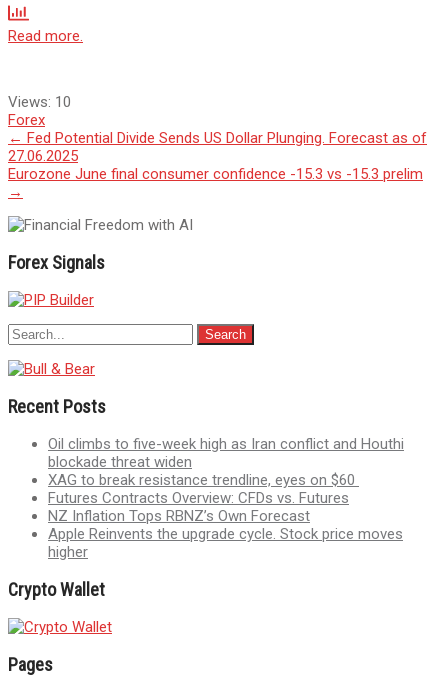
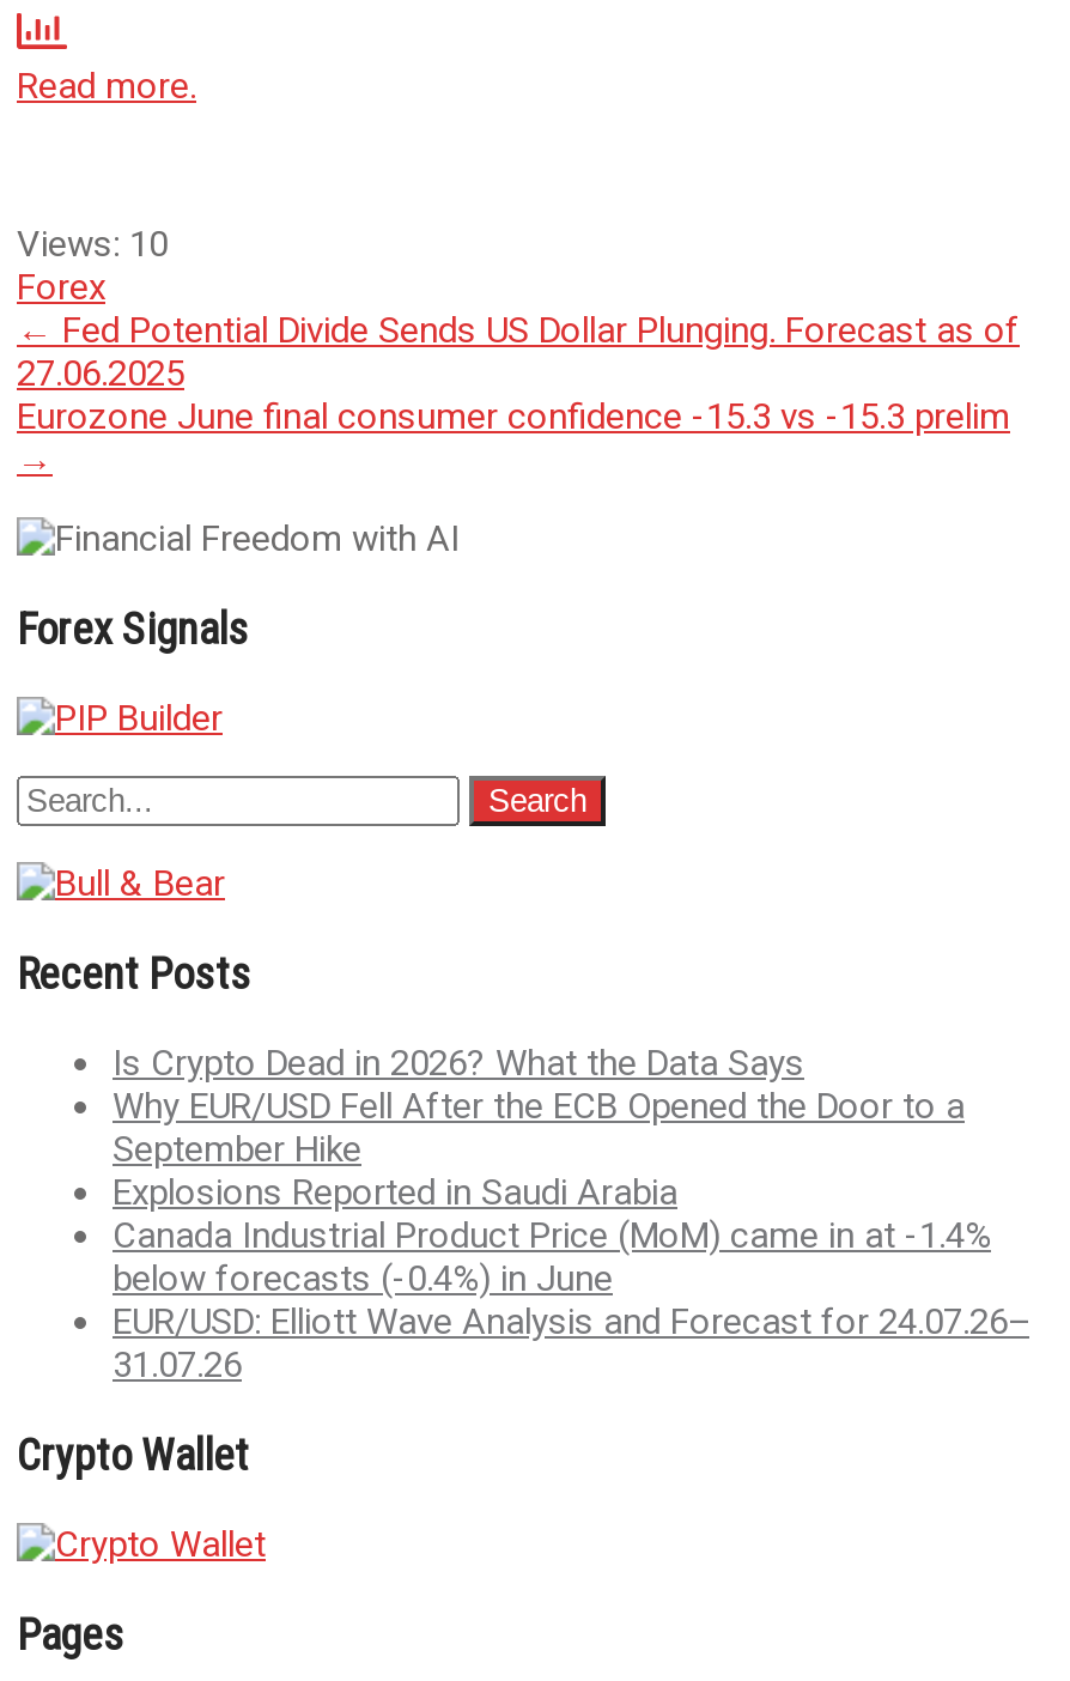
[48,435,404,561] Oil climbs to five-week high as Iran conflict and Houthi | blockade threat widen | XAG to break resistance trendline, eyes on $60 | Futures Contracts Overview: CFDs vs. Futures | NZ Inflation Tops RBNZ’s Own Forecast | Apple Reinvents the upgrade cycle. Stock price moves | higher -> [113,1043,1029,1387] Is Crypto Dead in 2026? What the Data Says | Why EUR/USD Fell After the ECB Opened the Door to a | September Hike | Explosions Reported in Saudi Arabia | Canada Industrial Product Price (MoM) came in at -1.4% | below forecasts (-0.4%) in June | EUR/USD: Elliott Wave Analysis and Forecast for 24.07.26– | 31.07.26

